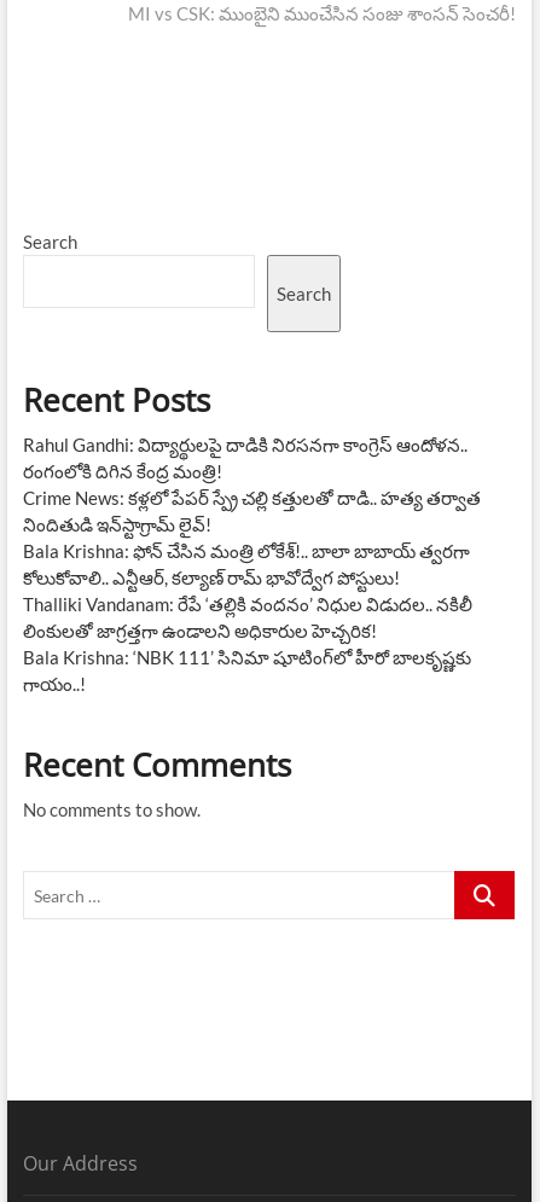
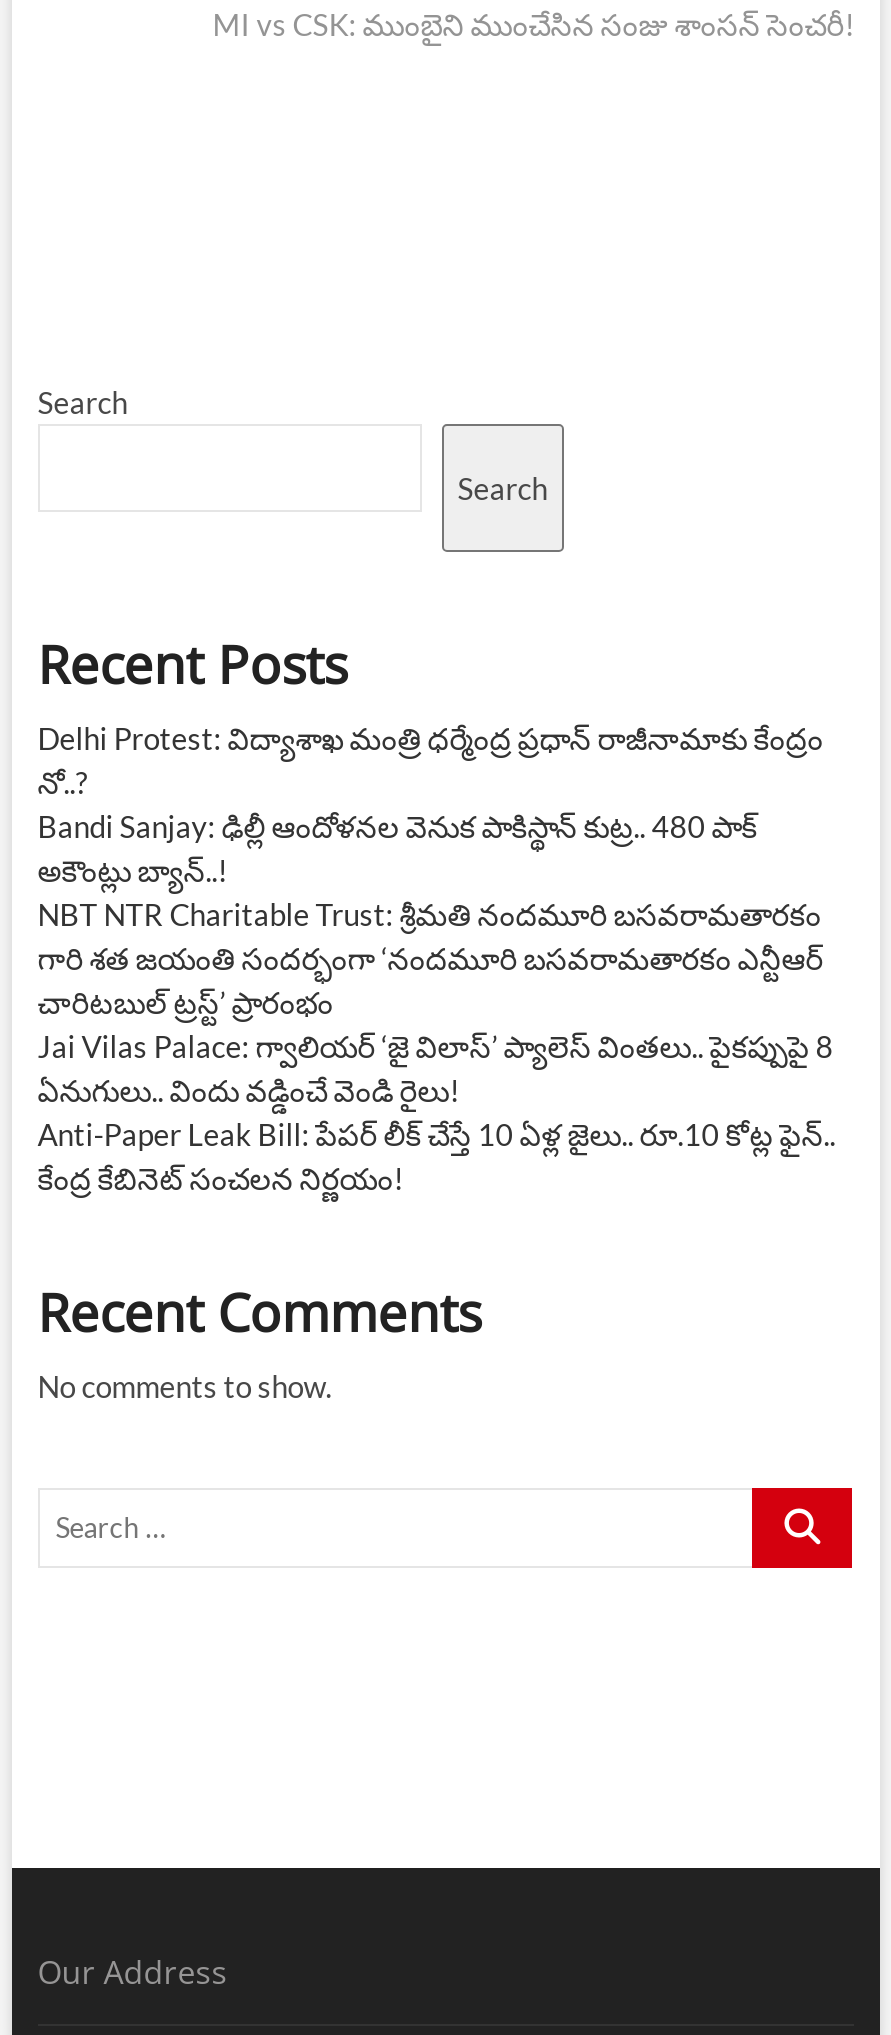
[23,434,481,695] Rahul Gandhi: విద్యార్థులపై దాడికి నిరసనగా కాంగ్రెస్ ఆందోళన.. | రంగంలోకి దిగిన కేంద్ర మంత్రి! | Crime News: కళ్లలో పేపర్ స్ప్రే చల్లి కత్తులతో దాడి.. హత్య తర్వాత | నిందితుడి ఇన్‌స్టాగ్రామ్ లైవ్! | Bala Krishna: ఫోన్ చేసిన మంత్రి లోకేశ్!.. బాలా బాబాయ్ త్వరగా | కోలుకోవాలి.. ఎన్టీఆర్, కల్యాణ్ రామ్ భావోద్వేగ పోస్టులు! | Thalliki Vandanam: రేపే ‘తల్లికి వందనం’ నిధుల విడుదల.. నకిలీ | లింకులతో జాగ్రత్తగా ఉండాలని అధికారుల హెచ్చరిక! | Bala Krishna: ‘NBK 111’ సినిమా షూటింగ్‌లో హీరో బాలకృష్ణకు | గాయం..! -> [38,719,836,1195] Delhi Protest: విద్యాశాఖ మంత్రి ధర్మేంద్ర ప్రధాన్ రాజీనామాకు కేంద్రం | నో..? | Bandi Sanjay: ఢిల్లీ ఆందోళనల వెనుక పాకిస్థాన్ కుట్ర.. 480 పాక్ | అకౌంట్లు బ్యాన్..! | NBT NTR Charitable Trust: శ్రీమతి నందమూరి బసవరామతారకం | గారి శత జయంతి సందర్భంగా ‘నందమూరి బసవరామతారకం ఎన్టీఆర్ | చారిటబుల్ ట్రస్ట్’ ప్రారంభం | Jai Vilas Palace: గ్వాలియర్ ‘జై విలాస్’ ప్యాలెస్ వింతలు.. పైకప్పుపై 8 | ఏనుగులు.. విందు వడ్డించే వెండి రైలు! | Anti-Paper Leak Bill: పేపర్ లీక్ చేస్తే 10 ఏళ్ల జైలు.. రూ.10 కోట్ల ఫైన్.. | కేంద్ర కేబినెట్ సంచలన నిర్ణయం!

